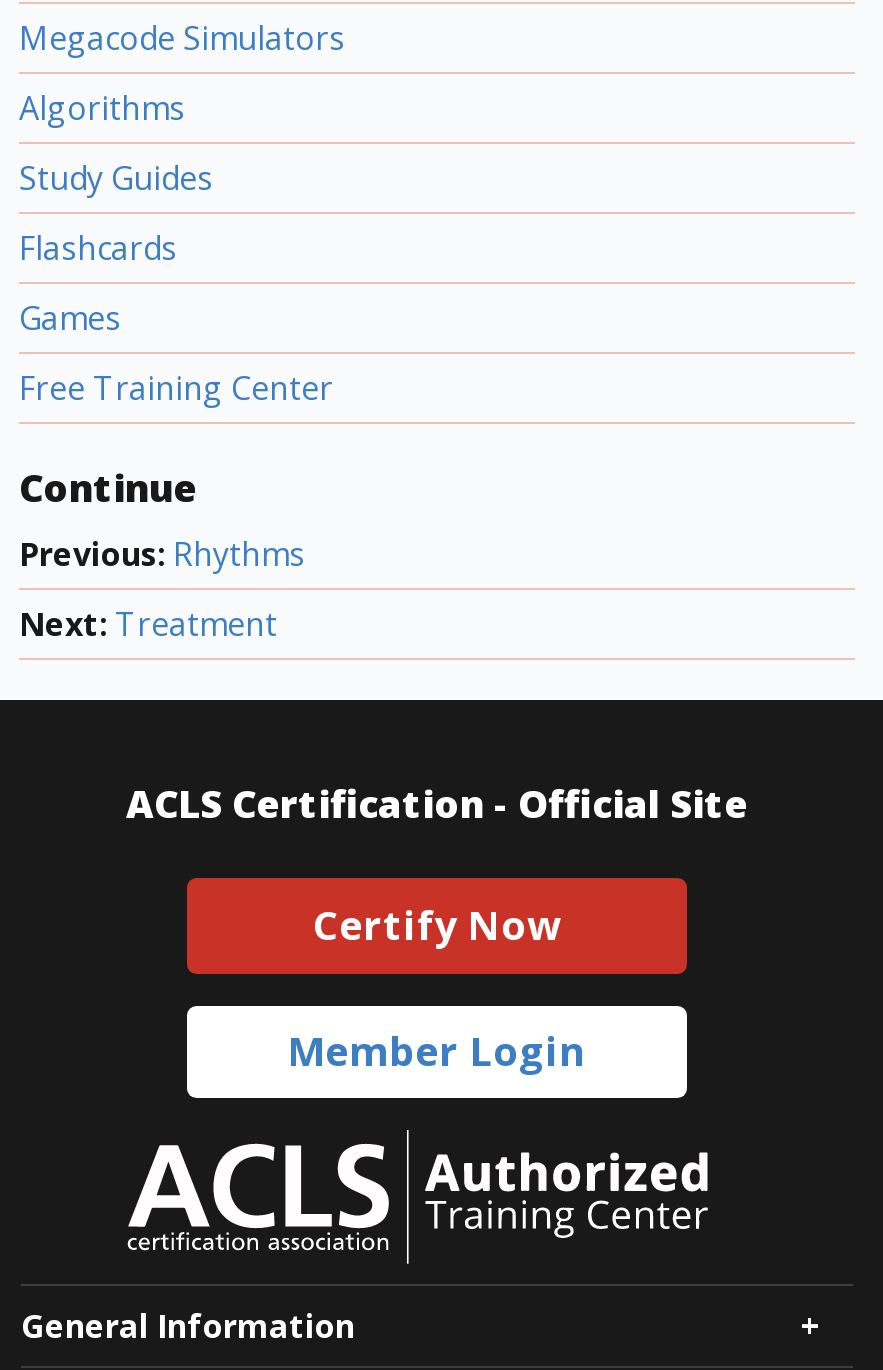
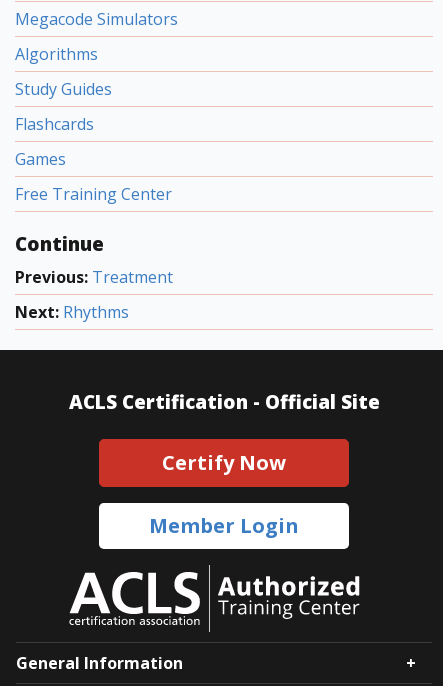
[19,532,305,576] Previous: Rhythms -> [15,266,173,288] Previous: Treatment
[19,602,277,646] Next: Treatment -> [15,301,129,323] Next: Rhythms

